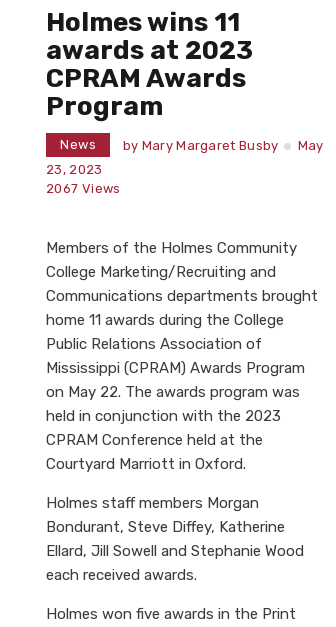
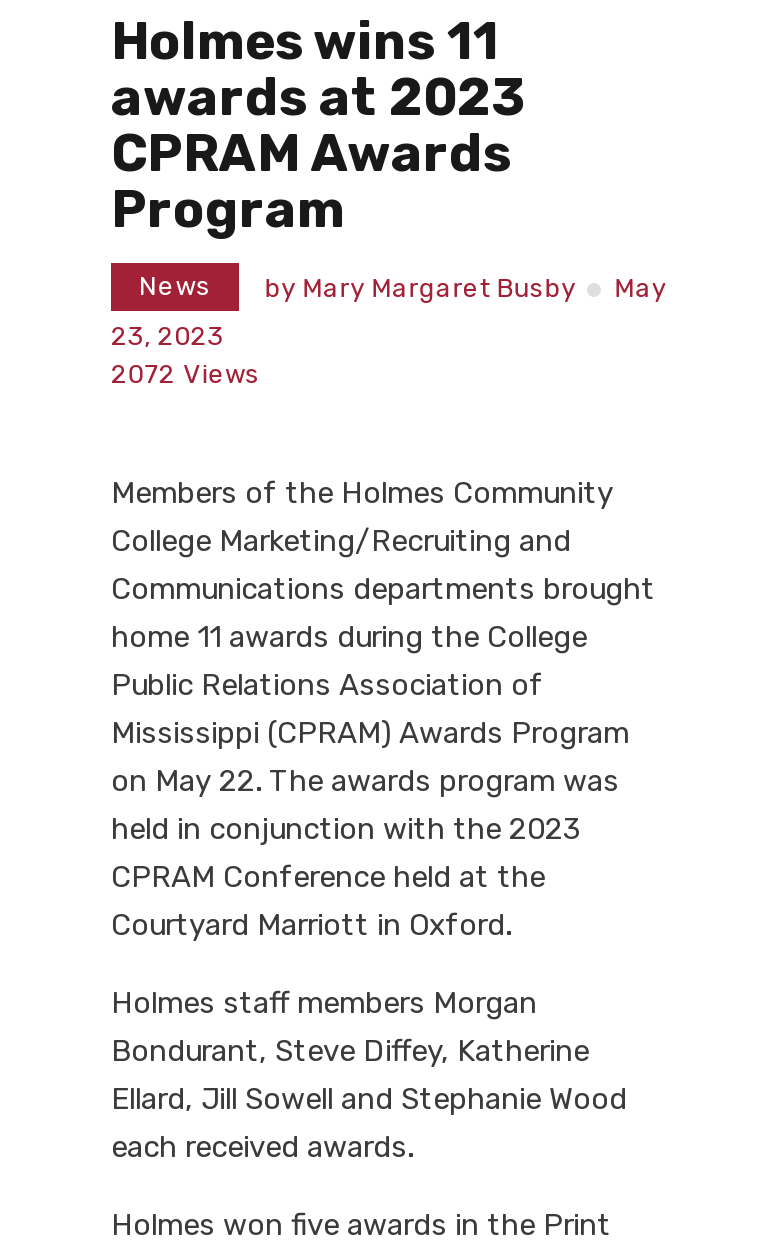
[46,181,121,196] 2067 Views -> [111,359,260,389] 2072 Views

